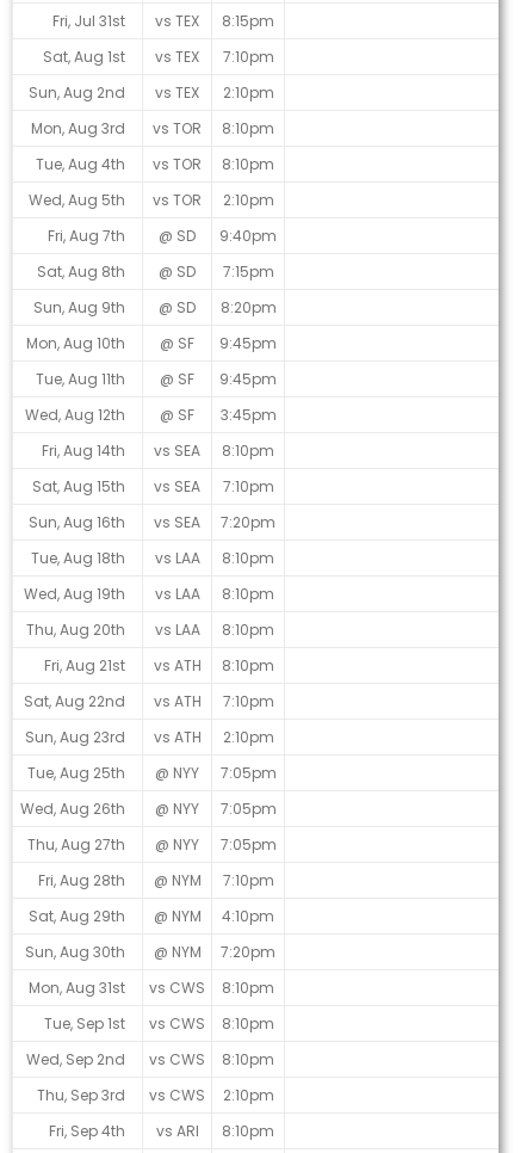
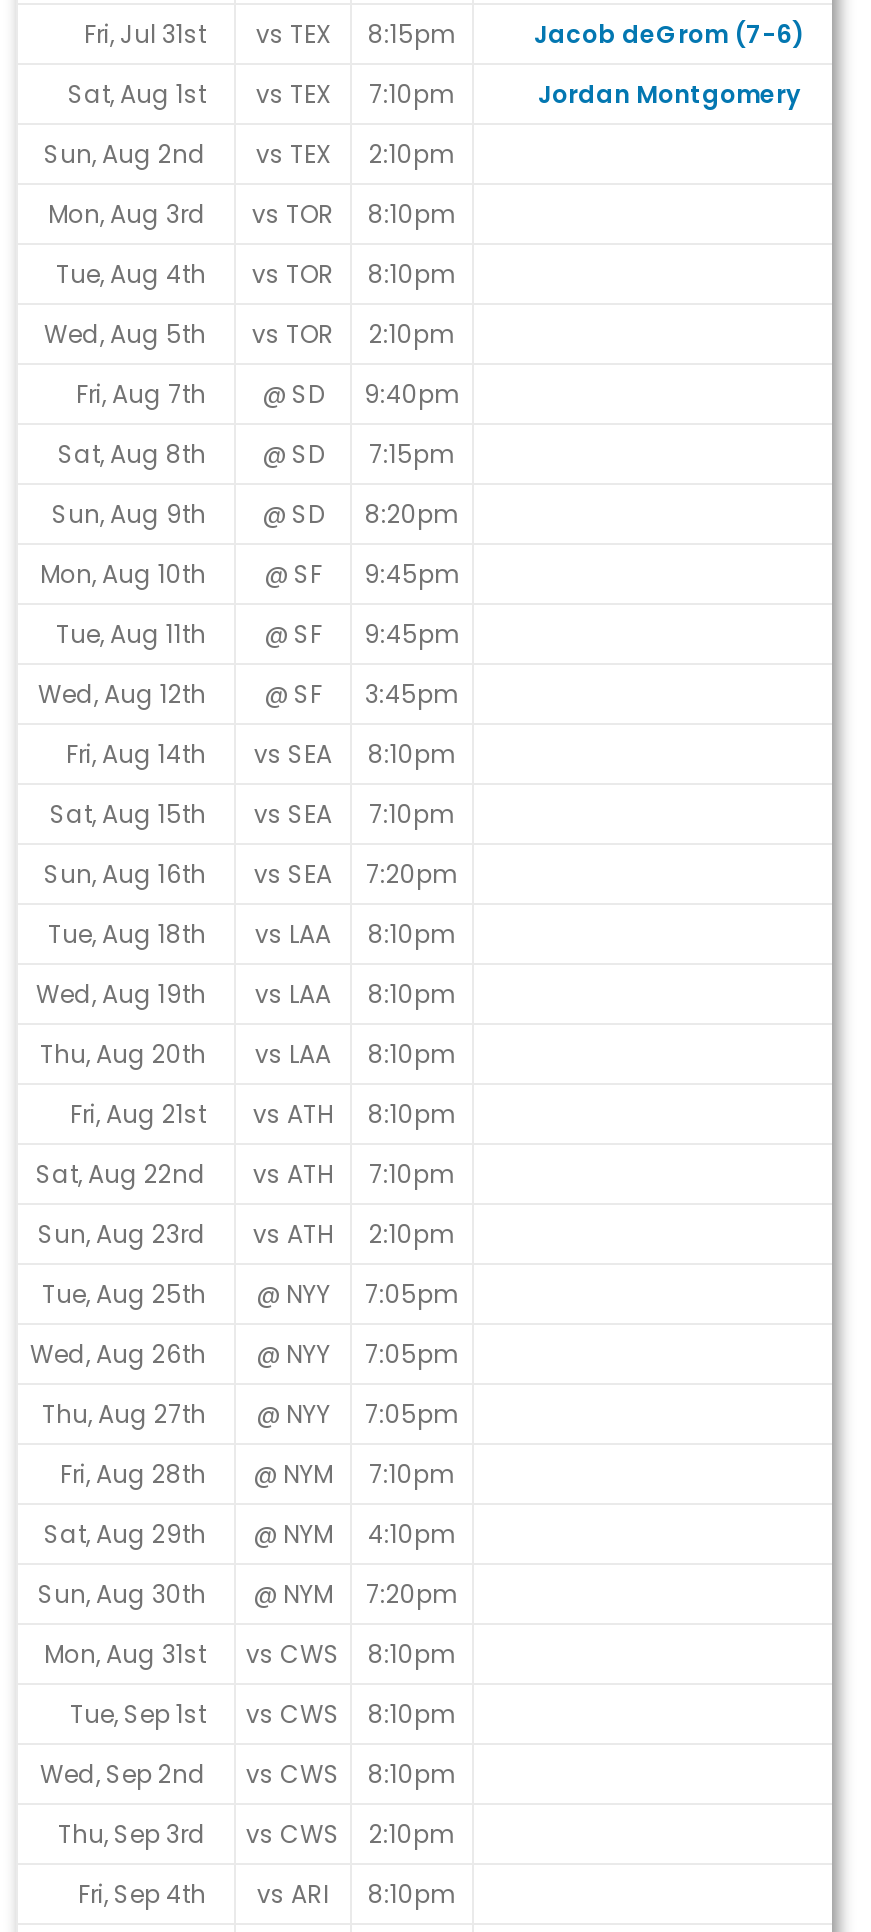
none -> [534,18,804,52] Jacob deGrom (7-6)
none -> [538,78,800,112] Jordan Montgomery

